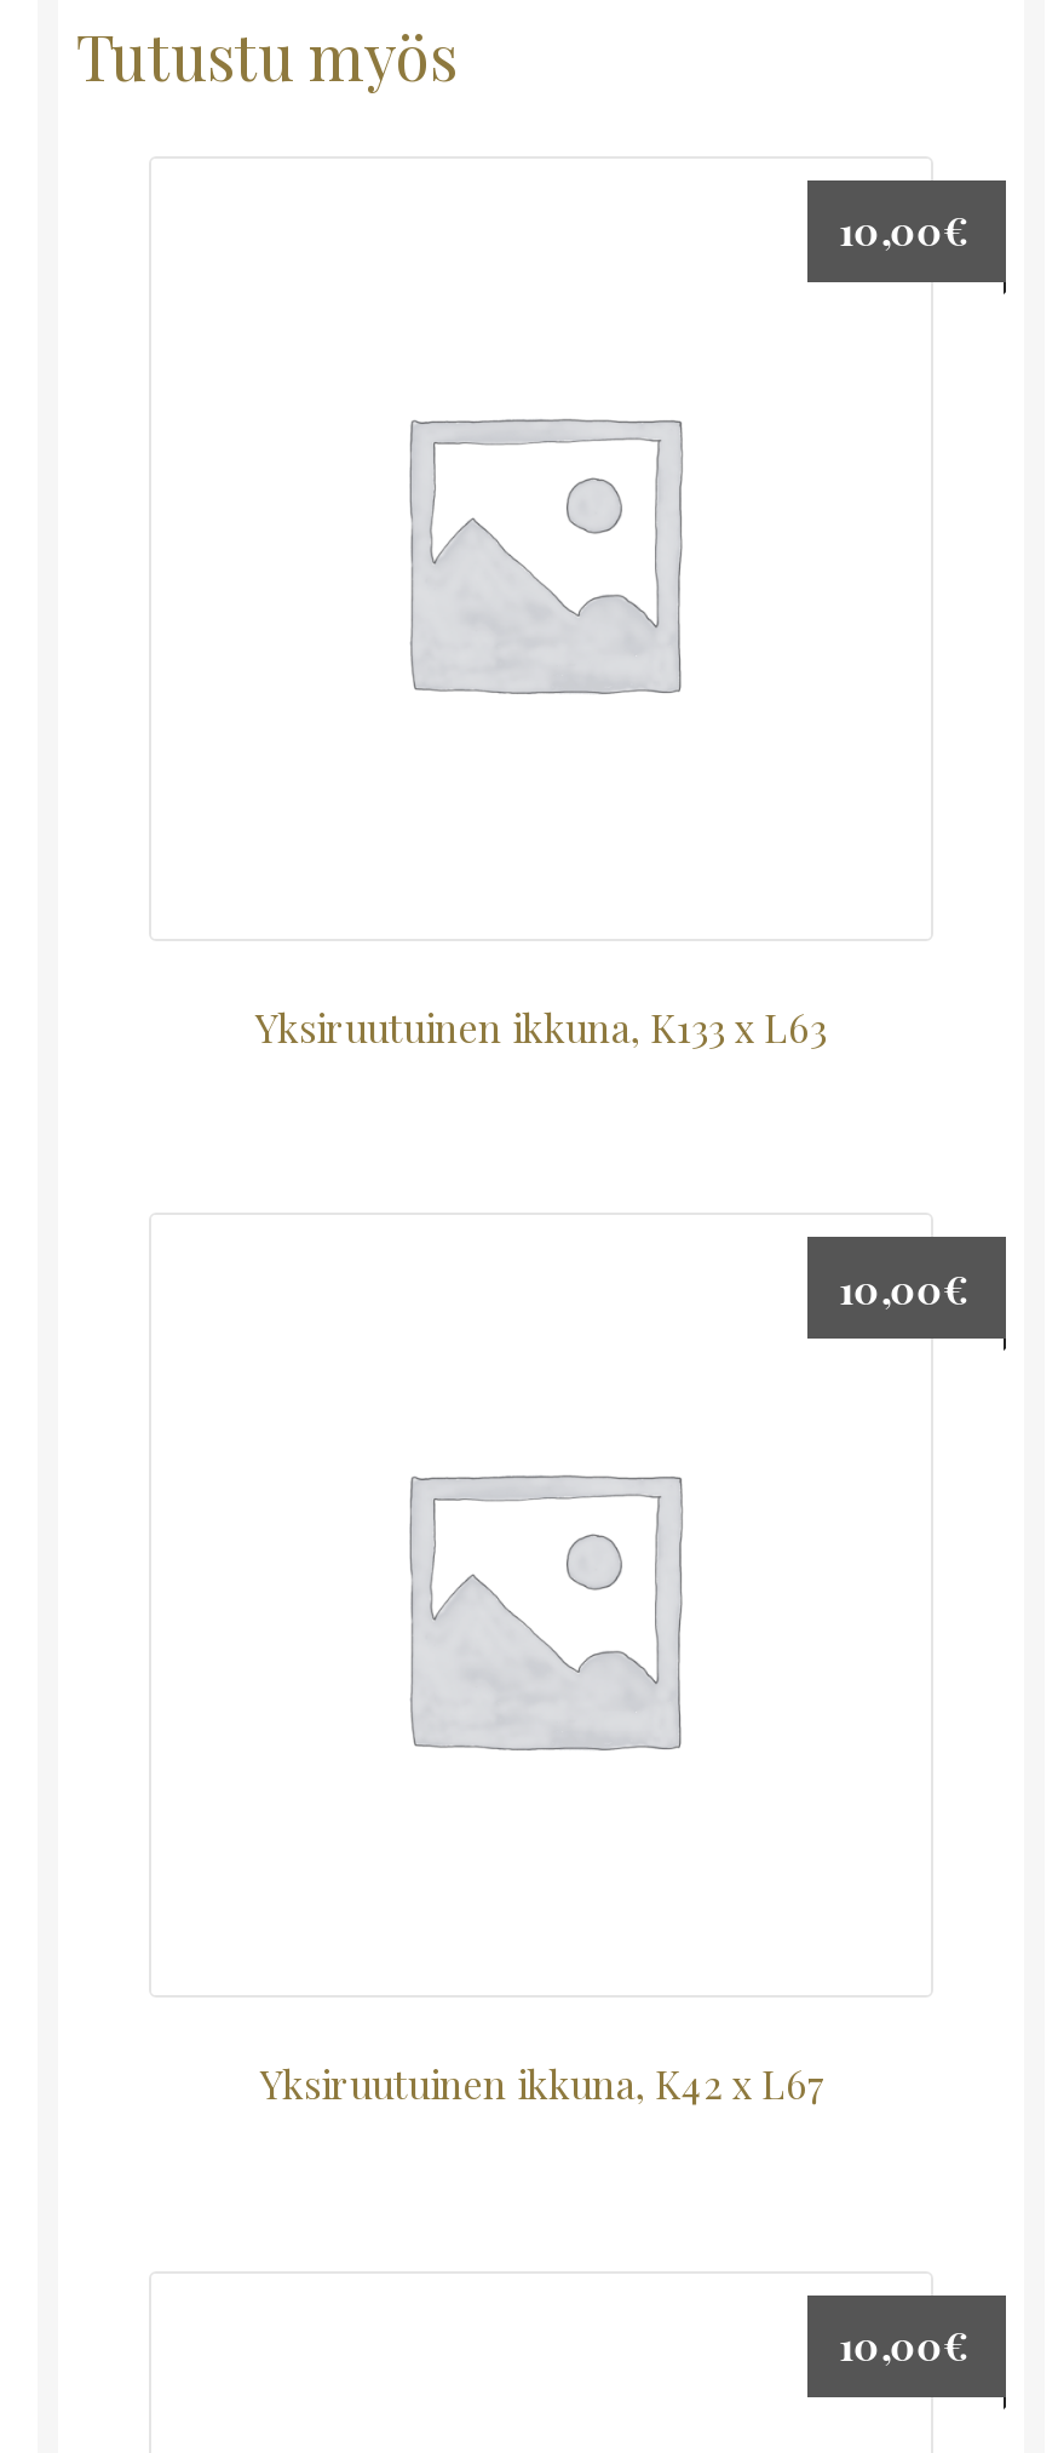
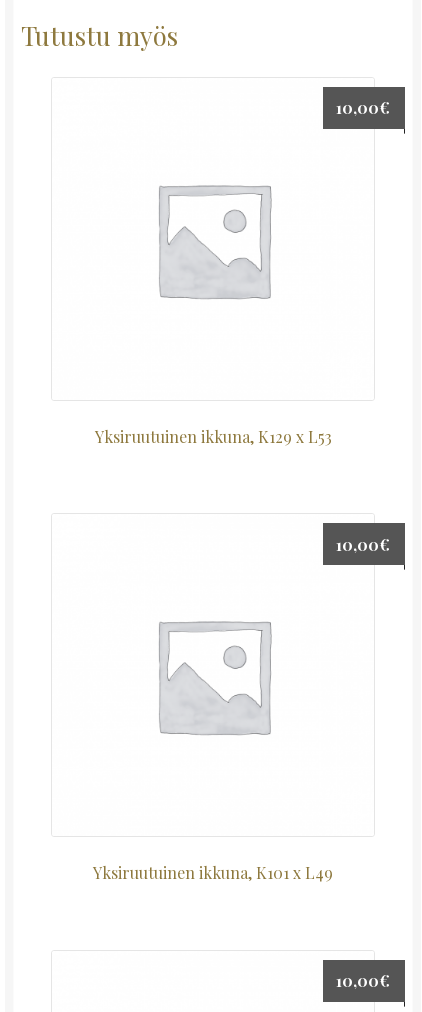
[255,1001,827,1052] Yksiruutuinen ikkuna, K133 x L63 -> [94,426,331,447] Yksiruutuinen ikkuna, K129 x L53
[260,2059,822,2110] Yksiruutuinen ikkuna, K42 x L67 -> [93,862,333,883] Yksiruutuinen ikkuna, K101 x L49

